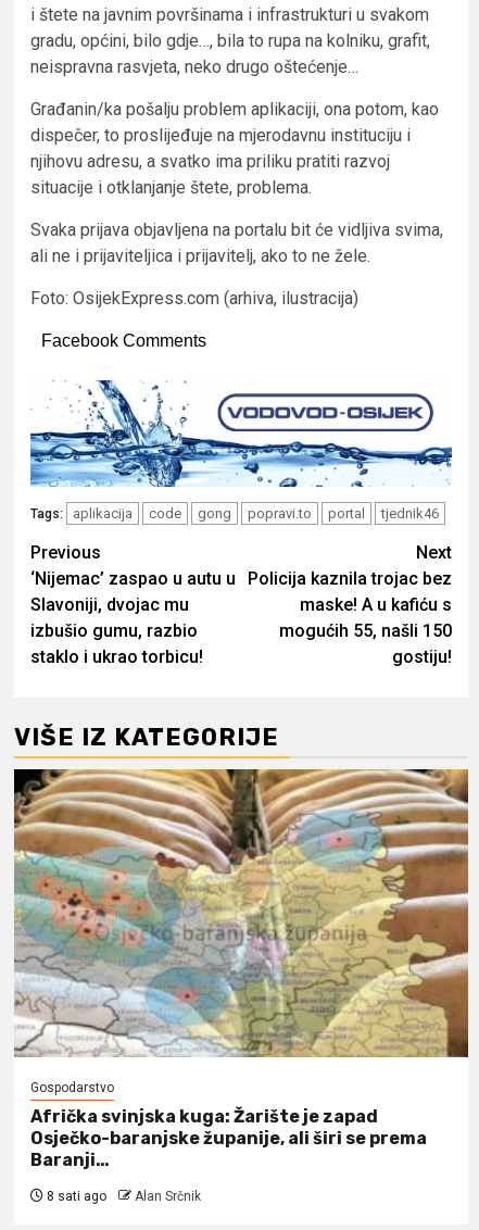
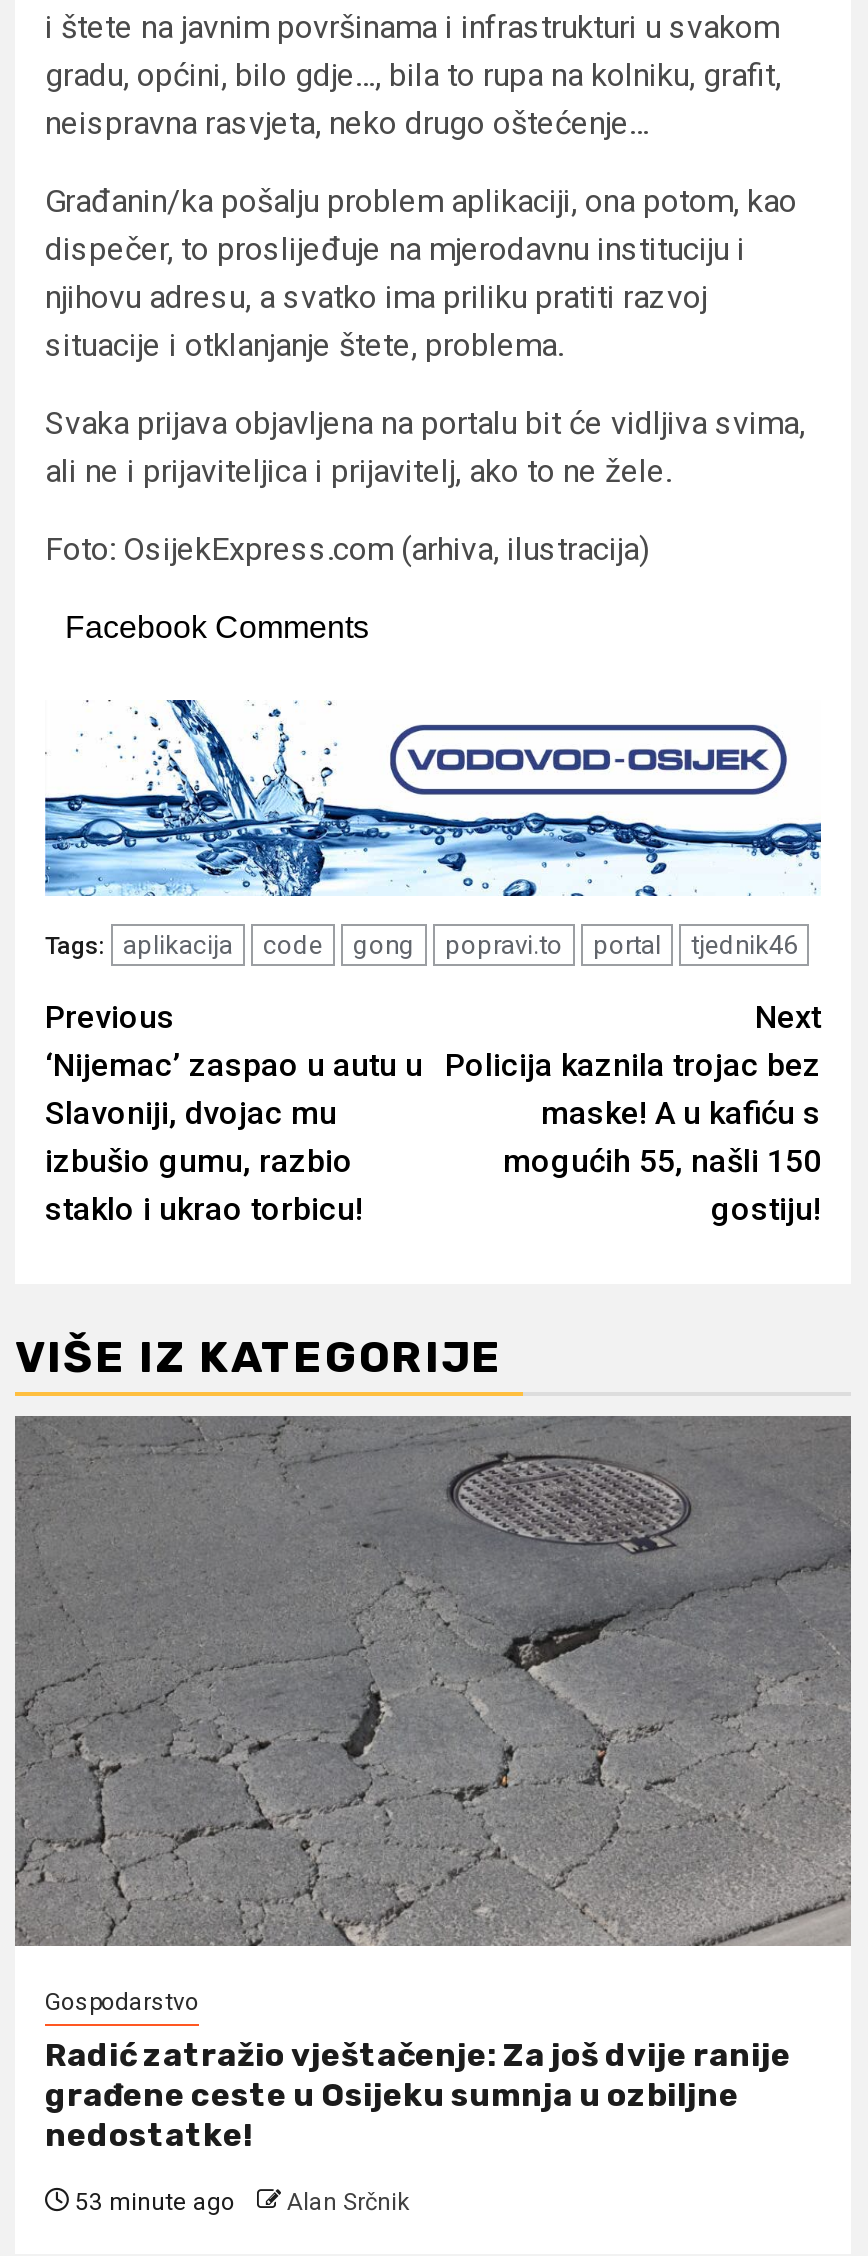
[13,768,469,1058] [image] -> [13,1414,853,1948] [image]
[30,1106,427,1170] Afrička svinjska kuga: Žarište je zapad | Osječko-baranjske županije, ali širi se prema | Baranji… -> [45,2036,791,2154] Radić zatražio vještačenje: Za još dvije ranije | građene ceste u Osijeku sumnja u ozbiljne | nedostatke!
[43,1189,201,1204] 8 sati ago Alan Srčnik -> [69,2188,409,2216] 53 minute ago Alan Srčnik

